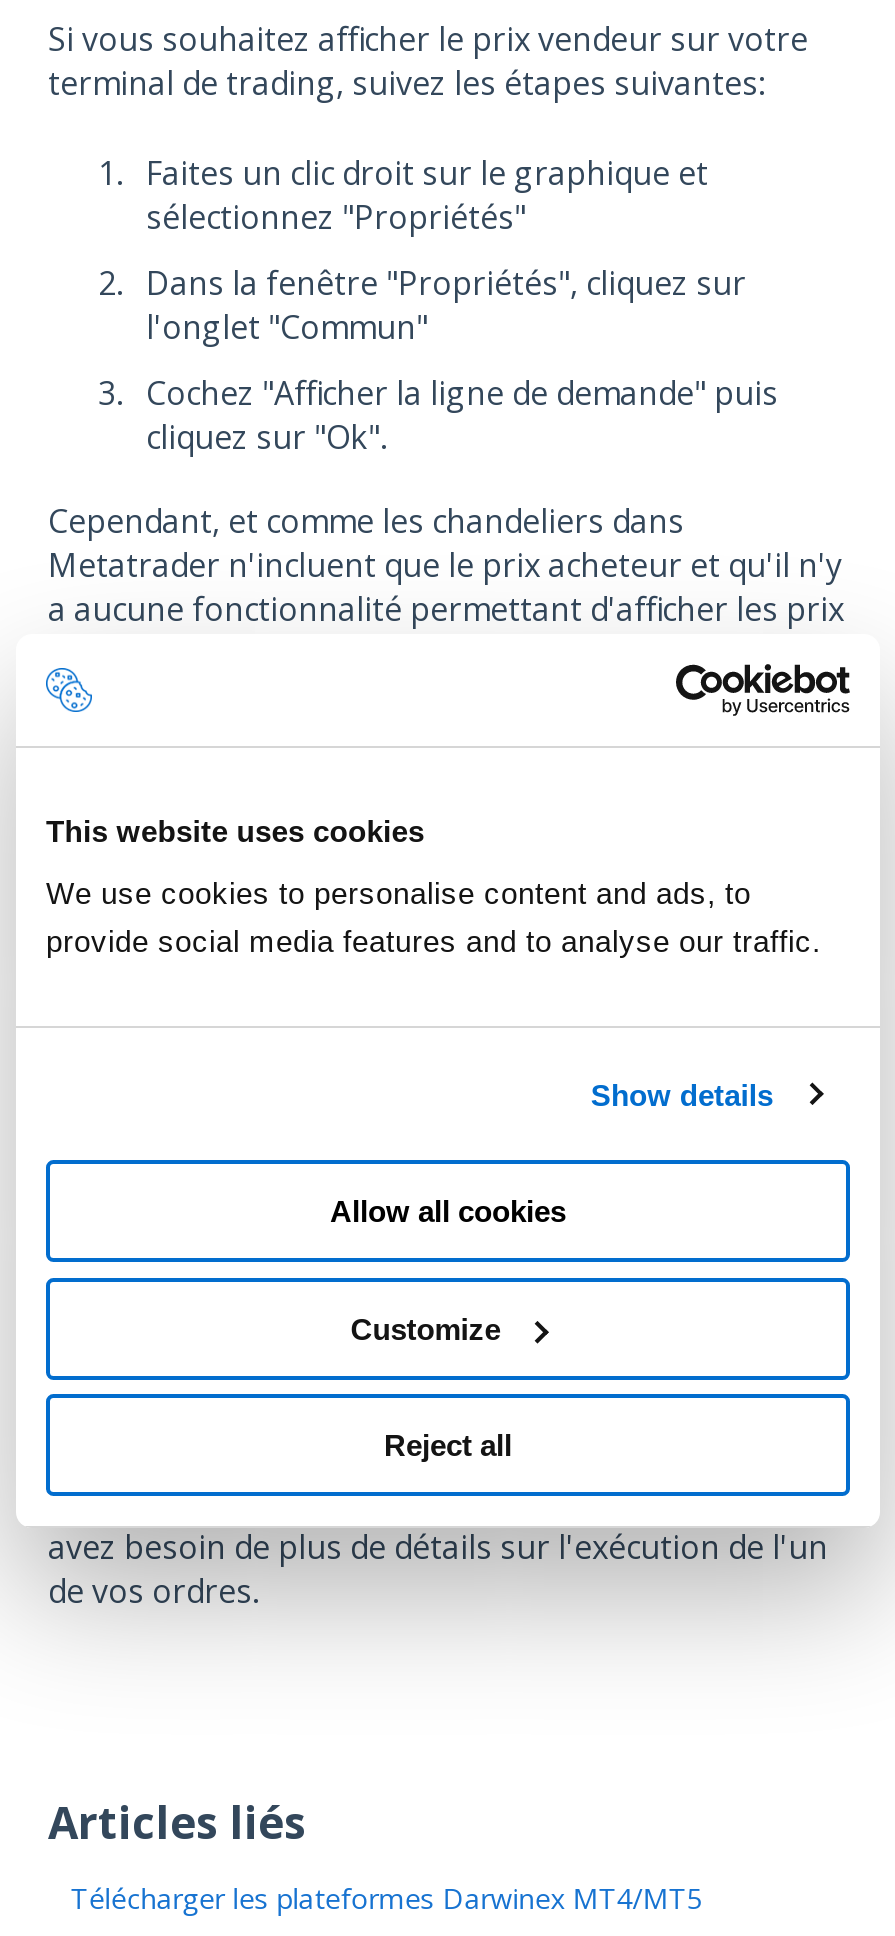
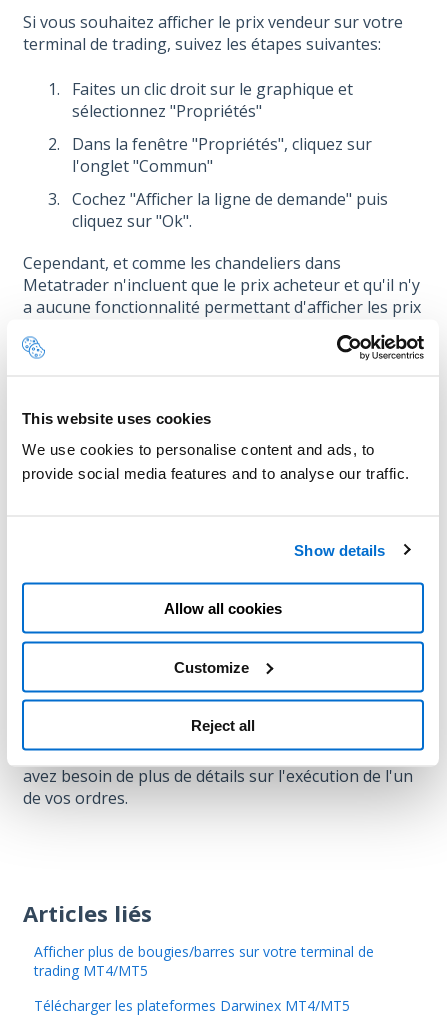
none -> [34,942,374,980] Afficher plus de bougies/barres sur votre terminal de | trading MT4/MT5

